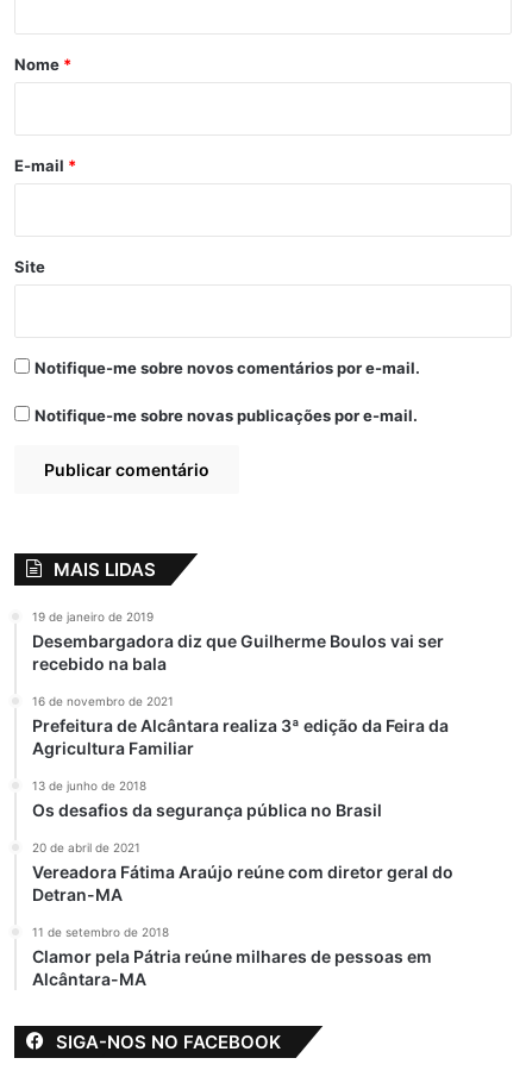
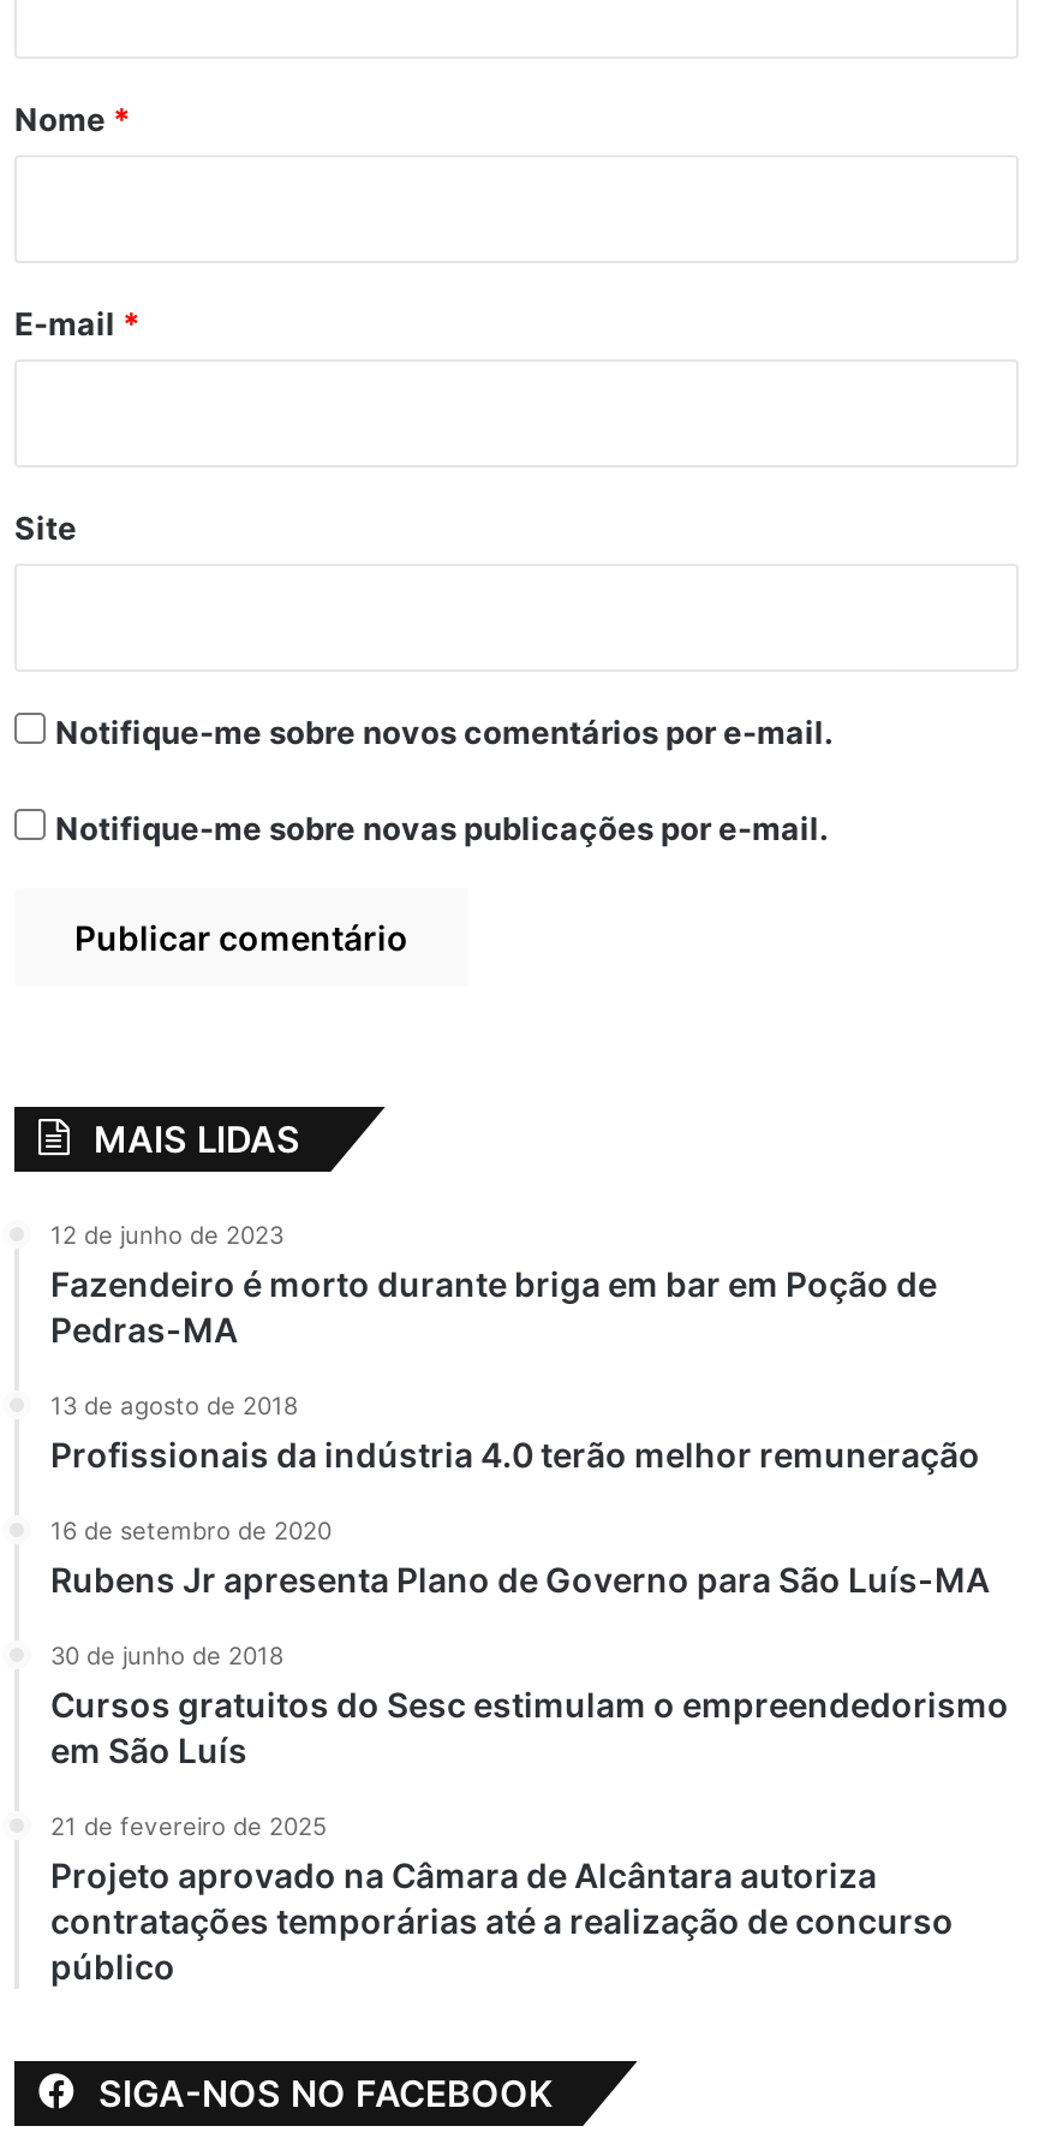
[32,609,444,673] 19 de janeiro de 2019 | Desembargadora diz que Guilherme Boulos vai ser | recebido na bala -> [50,1219,937,1349] 12 de junho de 2023 | Fazendeiro é morto durante briga em bar em Poção de | Pedras-MA
[32,694,449,758] 16 de novembro de 2021 | Prefeitura de Alcântara realiza 3ª edição da Feira da | Agricultura Familiar -> [50,1390,980,1474] 13 de agosto de 2018 | Profissionais da indústria 4.0 terão melhor remuneração
[32,778,382,820] 13 de junho de 2018 | Os desafios da segurança pública no Brasil -> [50,1515,990,1599] 16 de setembro de 2020 | Rubens Jr apresenta Plano de Governo para São Luís-MA
[32,840,453,904] 20 de abril de 2021 | Vereadora Fátima Araújo reúne com diretor geral do | Detran-MA -> [50,1640,1009,1770] 30 de junho de 2018 | Cursos gratuitos do Sesc estimulam o empreendedorismo | em São Luís
[32,924,432,989] 11 de setembro de 2018 | Clamor pela Pátria reúne milhares de pessoas em | Alcântara-MA -> [50,1811,954,1986] 21 de fevereiro de 2025 | Projeto aprovado na Câmara de Alcântara autoriza | contratações temporárias até a realização de concurso | público

